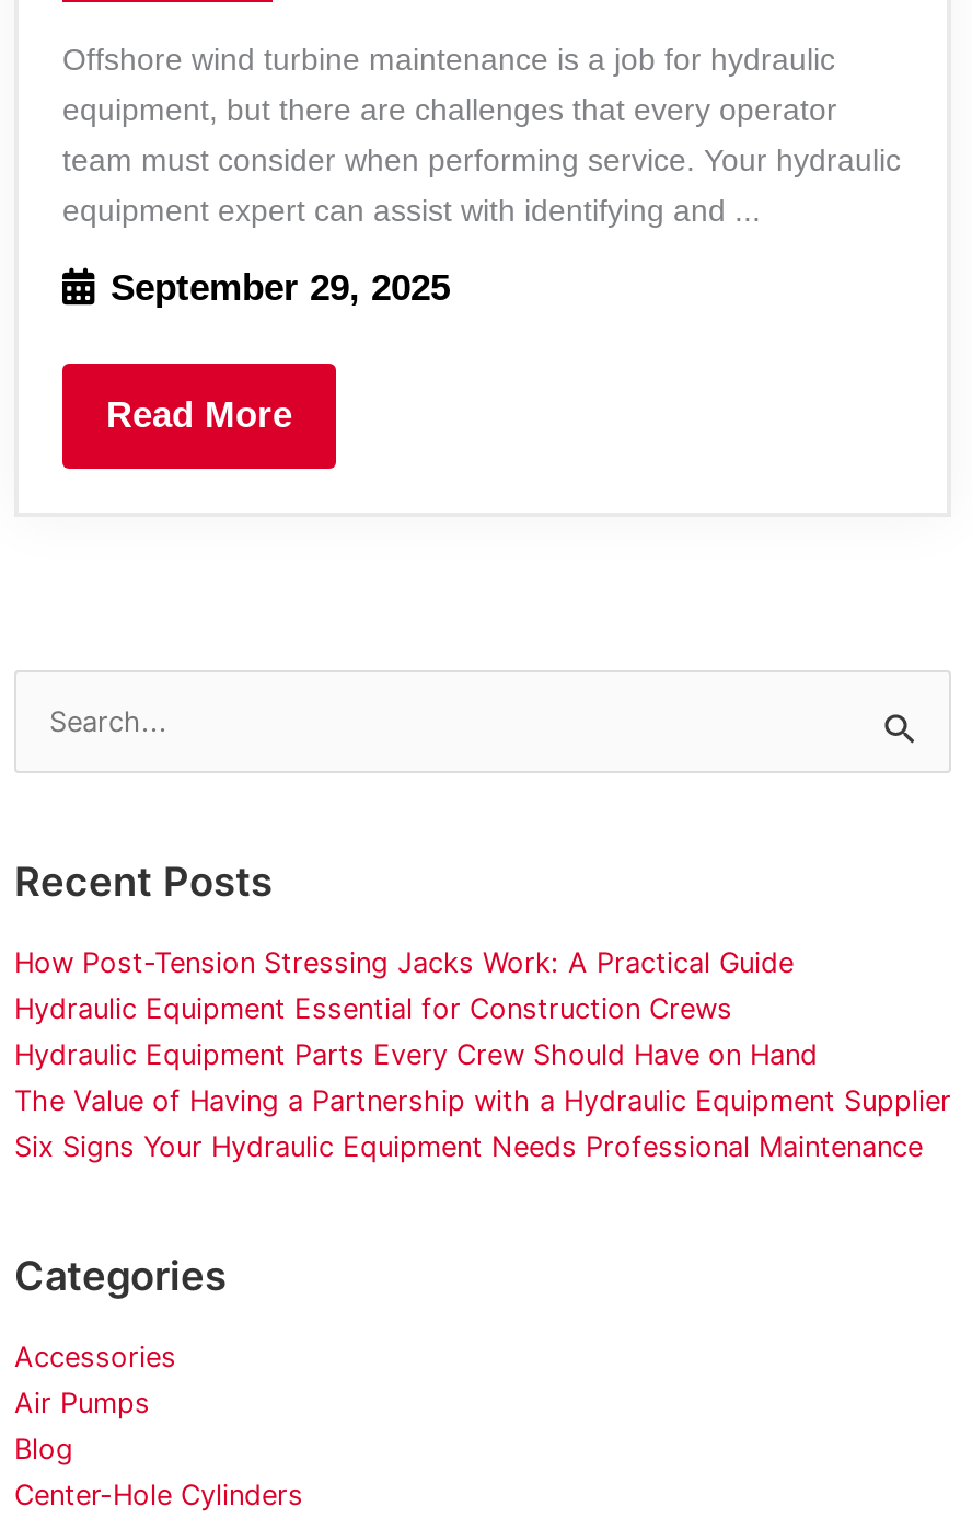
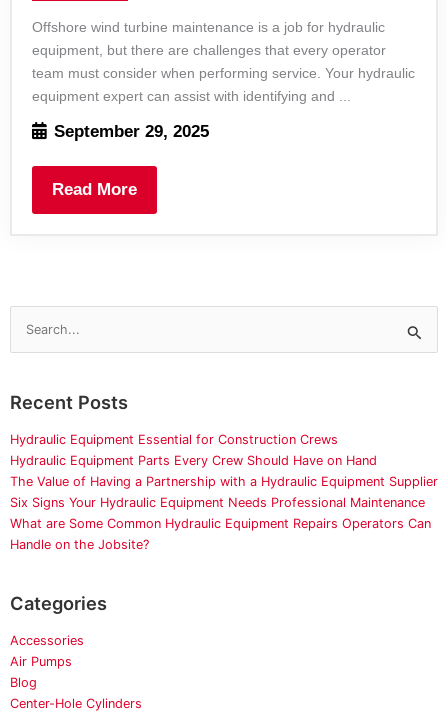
[14,945,794,978] How Post-Tension Stressing Jacks Work: A Practical Guide -> none
moved [14,991,951,1162] -> [10,431,438,509]: Hydraulic Equipment Essential for Construction Crews | Hydraulic Equipment Parts Every Crew Should Have on Hand | The Value of Having a Partnership with a Hydraulic Equipment Supplier | Six Signs Your Hydraulic Equipment Needs Professional Maintenance
none -> [10,515,431,551] What are Some Common Hydraulic Equipment Repairs Operators Can | Handle on the Jobsite?

